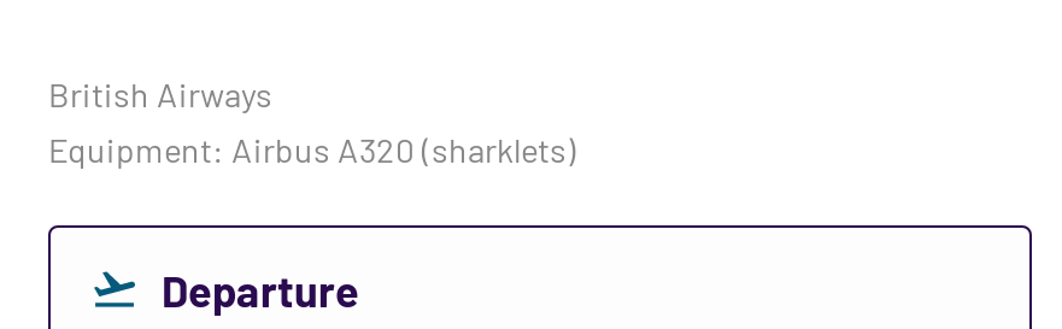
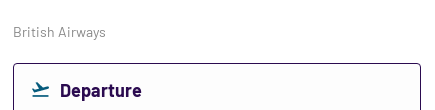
[48,129,576,170] Equipment: Airbus A320 (sharklets) -> none

